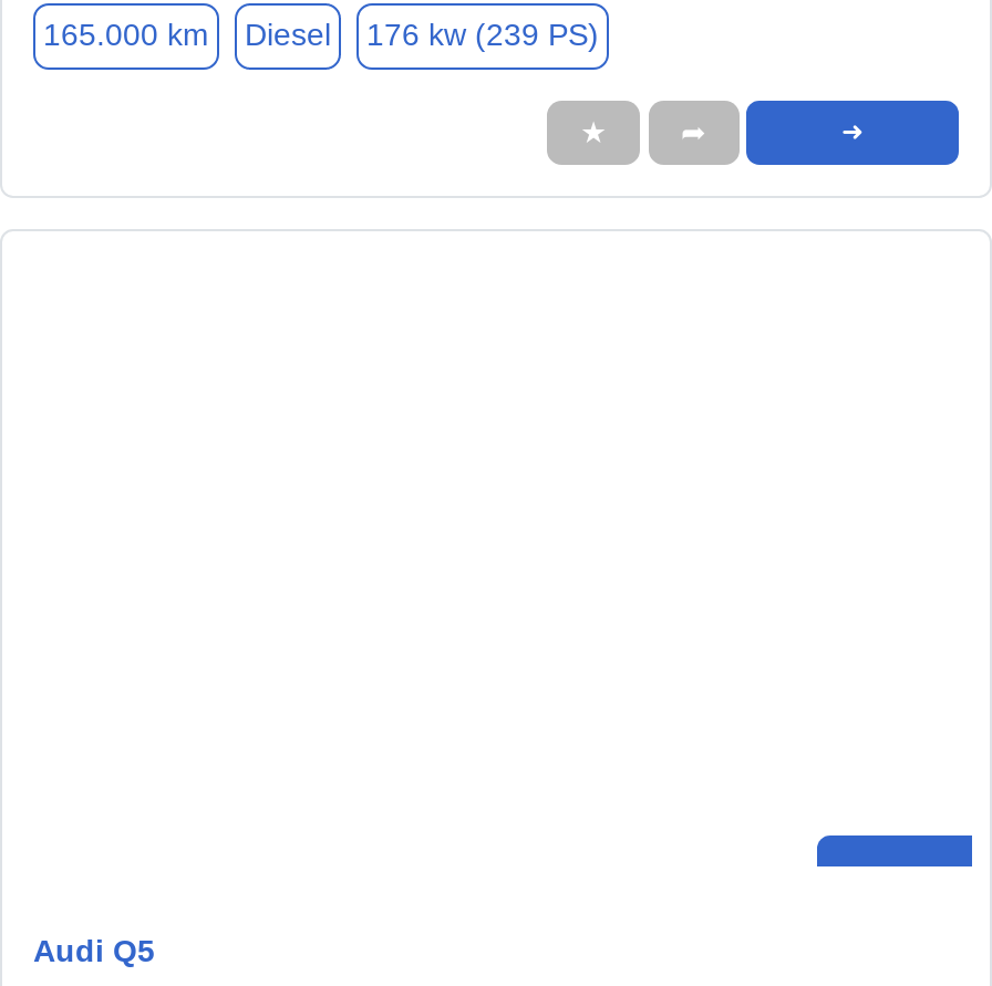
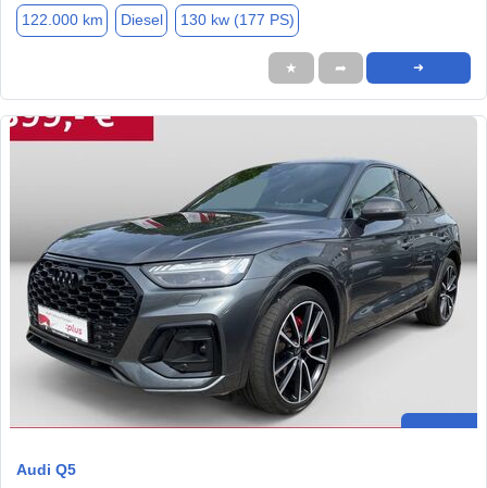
[43,18,209,53] 165.000 km -> [21,11,103,29] 122.000 km
[366,18,599,53] 176 kw (239 PS) -> [180,11,294,29] 130 kw (177 PS)
none -> [9,115,478,429] [image]

